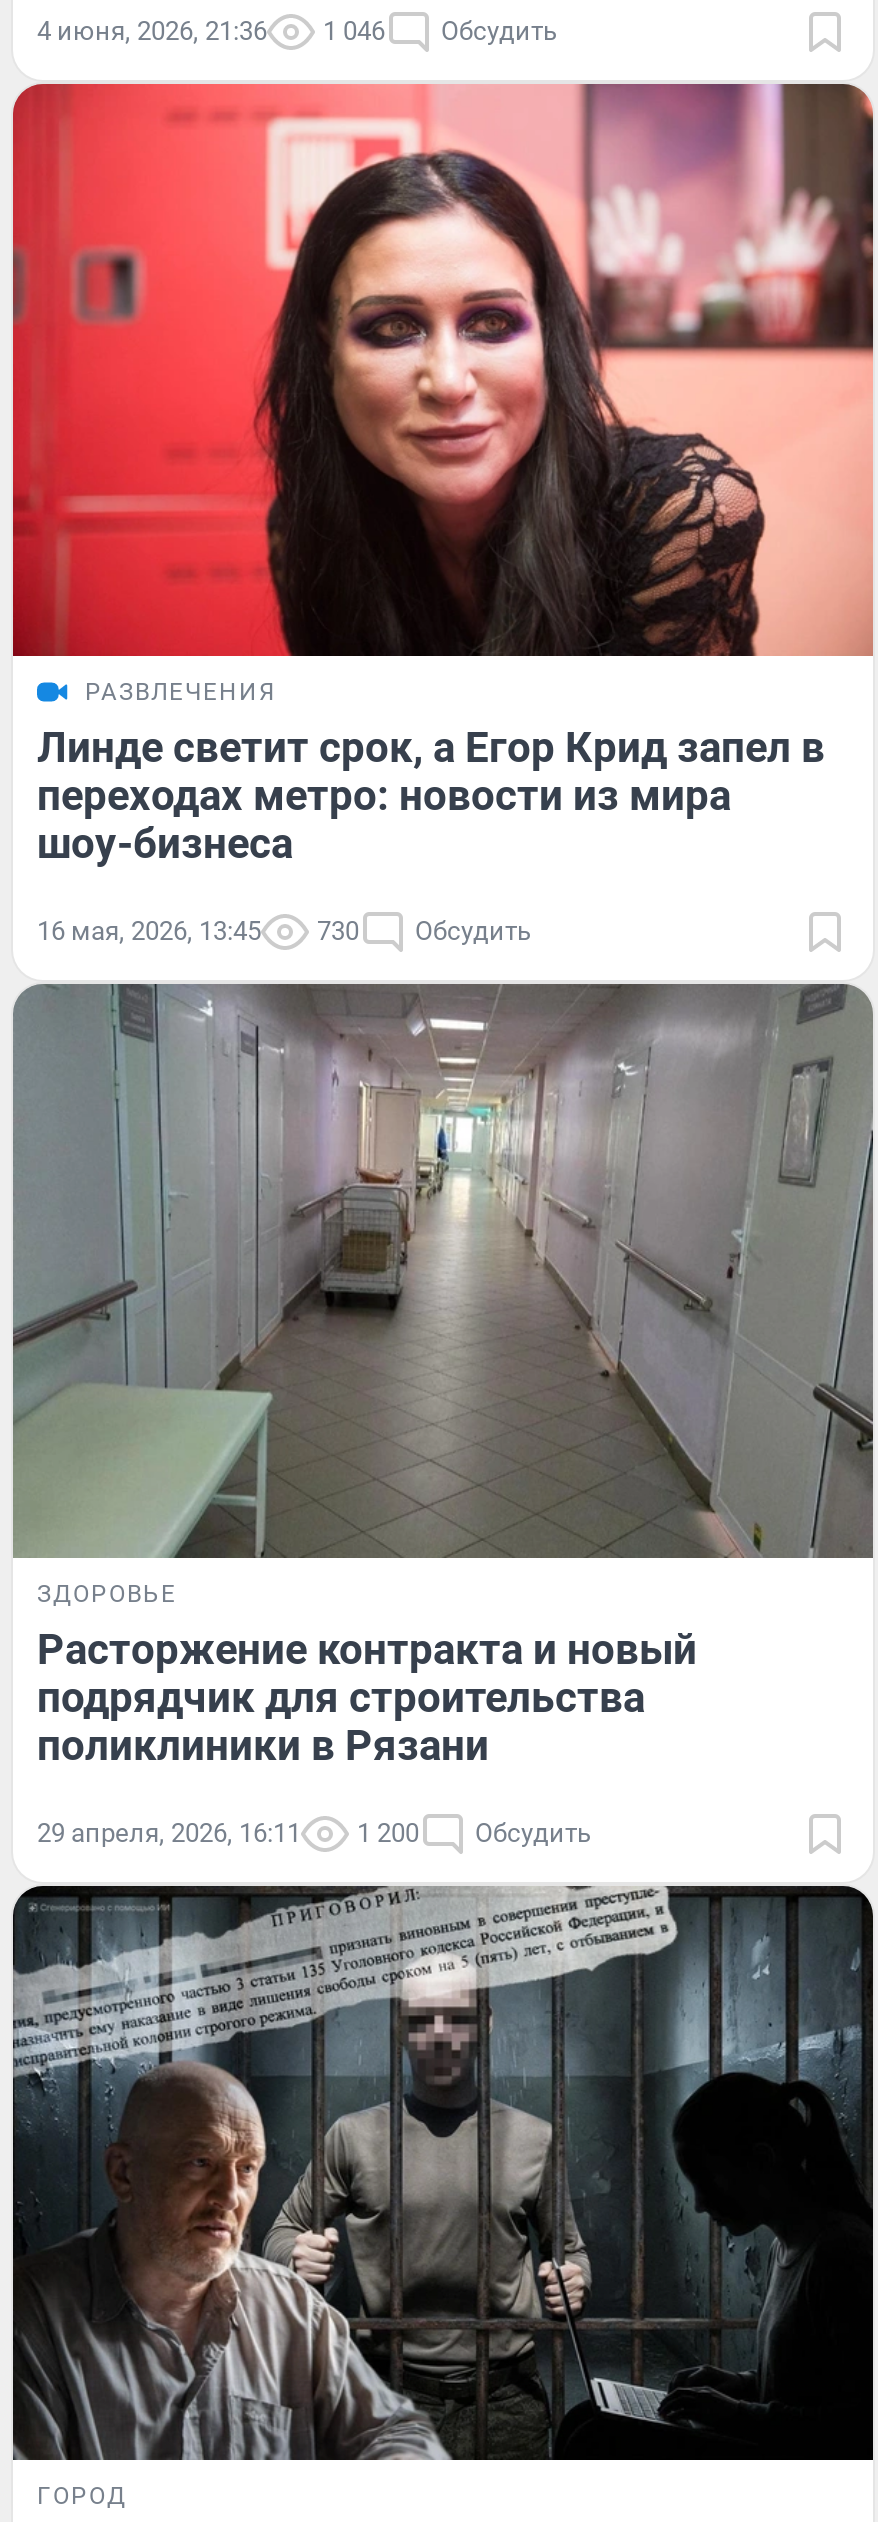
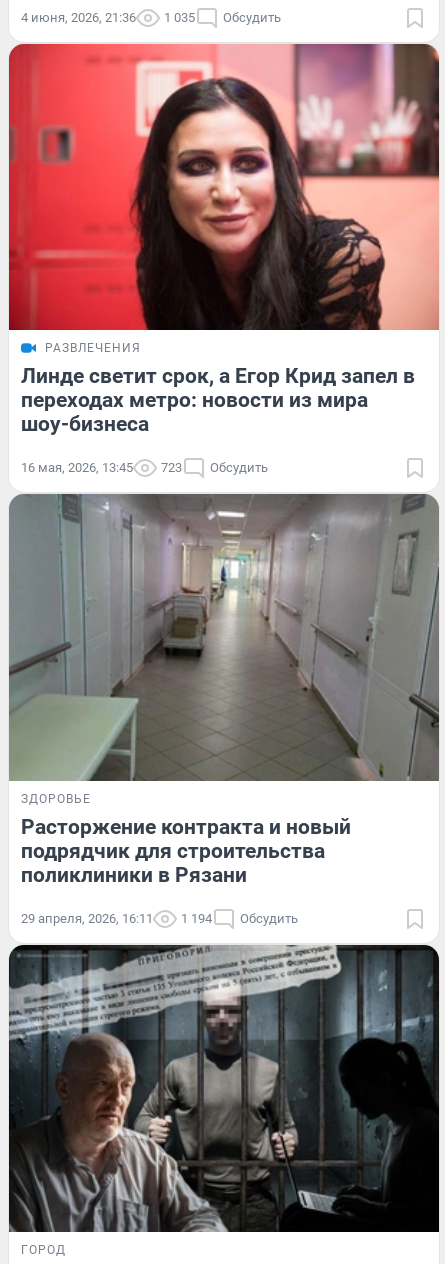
[37,15,557,45] 4 июня, 2026, 21:36 1 046 Обсудить -> [21,10,281,25] 4 июня, 2026, 21:36 1 035 Обсудить
[37,917,531,947] 16 мая, 2026, 13:45 730 Обсудить -> [21,460,268,475] 16 мая, 2026, 13:45 723 Обсудить
[37,1818,591,1848] 29 апреля, 2026, 16:11 1 200 Обсудить -> [21,911,298,926] 29 апреля, 2026, 16:11 1 194 Обсудить

